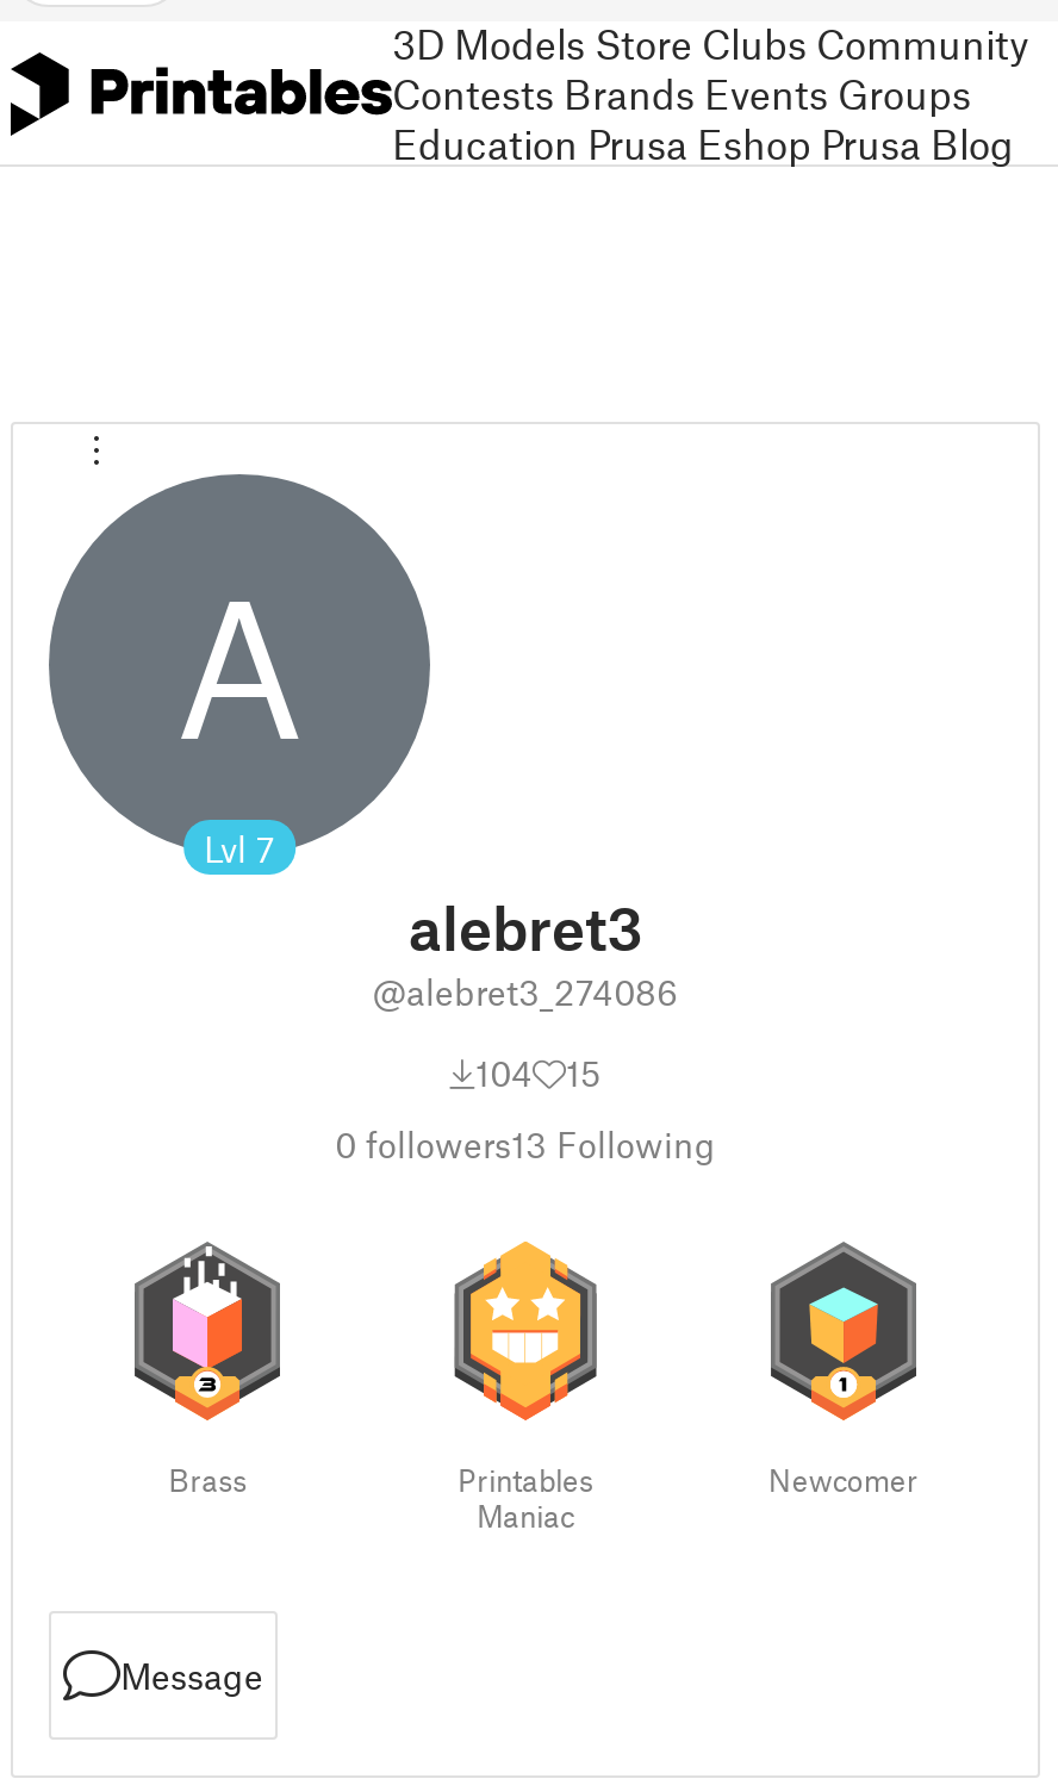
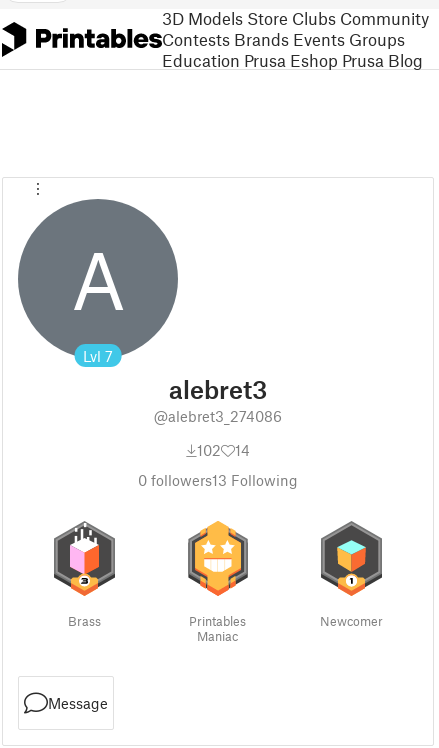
[475,1051,533,1094] 104 -> [197,441,221,459] 102
[566,1051,602,1094] 15 -> [235,441,250,459] 14

